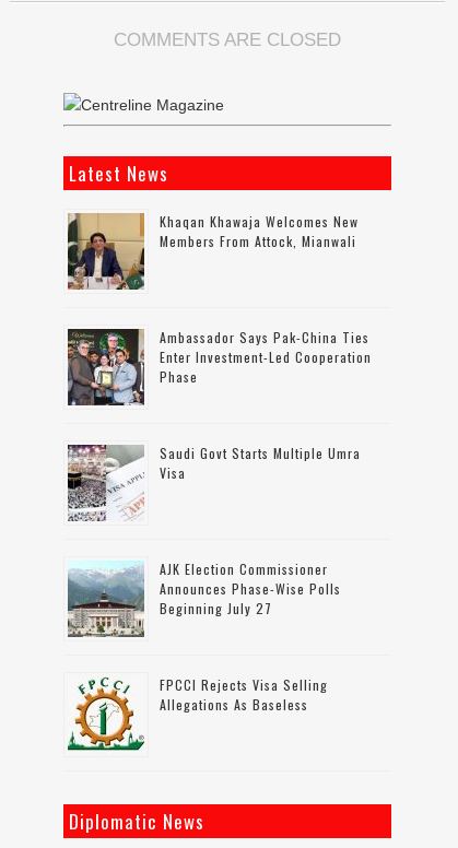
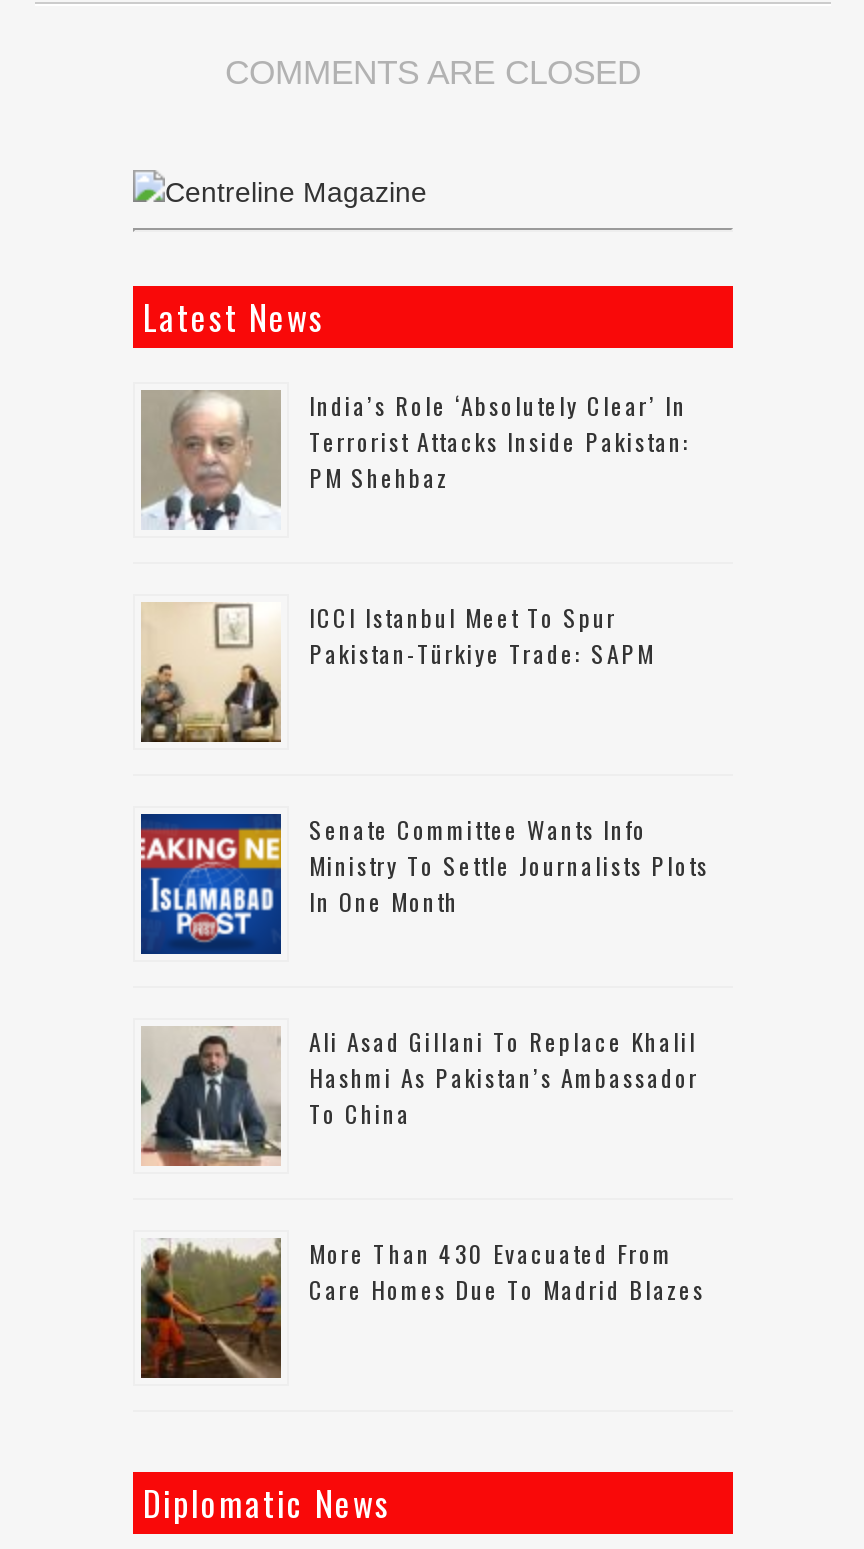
[67,212,359,291] [image] | Khaqan Khawaja Welcomes New | Members From Attock, Mianwali -> [141,388,691,532] [image] | India’s Role ‘absolutely Clear’ In | Terrorist Attacks Inside Pakistan: | PM Shehbaz
[67,328,372,407] [image] | Ambassador Says Pak-China Ties | Enter Investment-Led Cooperation | Phase -> [141,600,655,744] [image] | ICCI Istanbul Meet To Spur | Pakistan-Türkiye Trade: SAPM
[67,443,361,522] [image] | Saudi Govt Starts Multiple Umra | Visa -> [139,812,709,956] [image] | Senate Committee Wants Info | Ministry To Settle Journalists Plots | In One Month
[67,559,341,638] [image] | AJK Election Commissioner | Announces Phase-Wise Polls | Beginning July 27 -> [141,1024,699,1166] [image] | Ali Asad Gillani To Replace Khalil | Hashmi As Pakistan’s Ambassador | To China
[67,675,328,753] [image] | FPCCI Rejects Visa Selling | Allegations As Baseless -> [139,1236,705,1380] [image] | More Than 430 Evacuated From | Care Homes Due To Madrid Blazes

